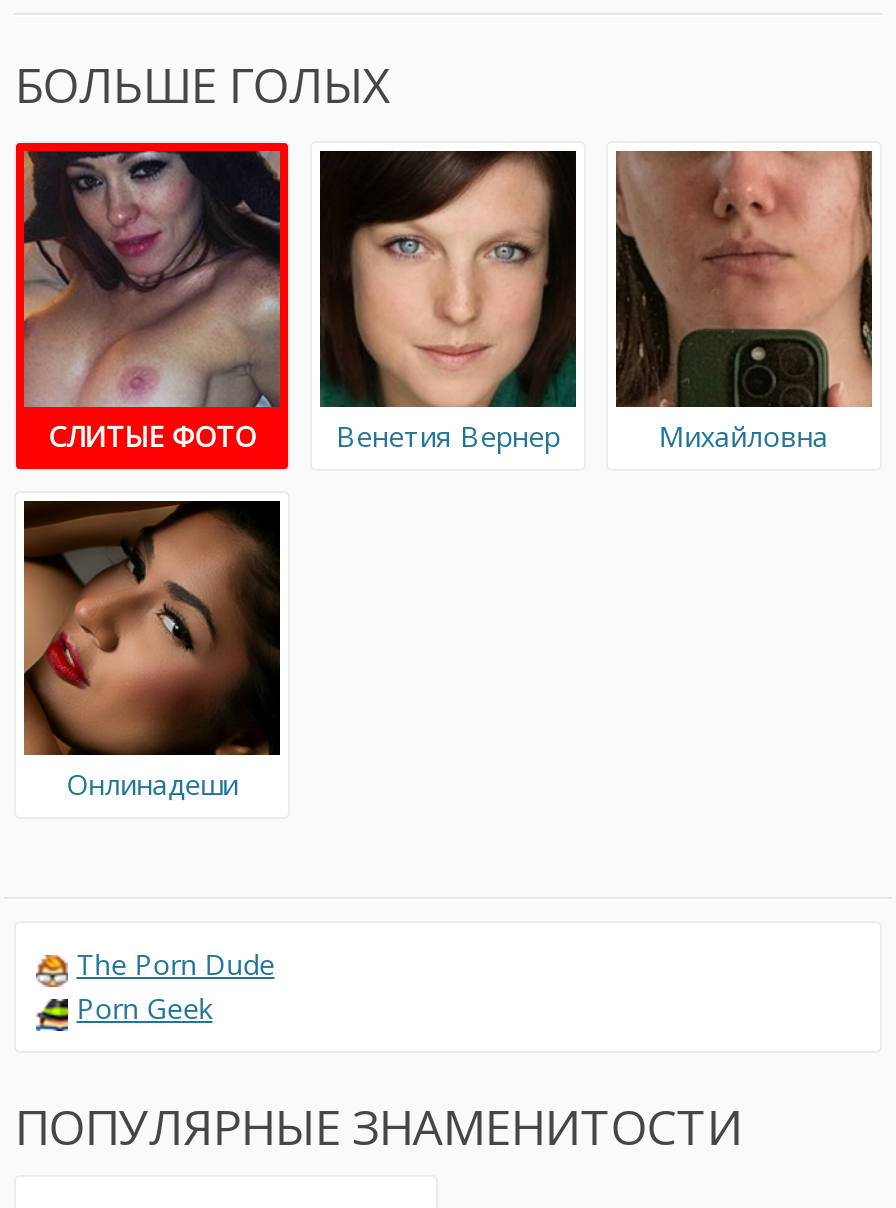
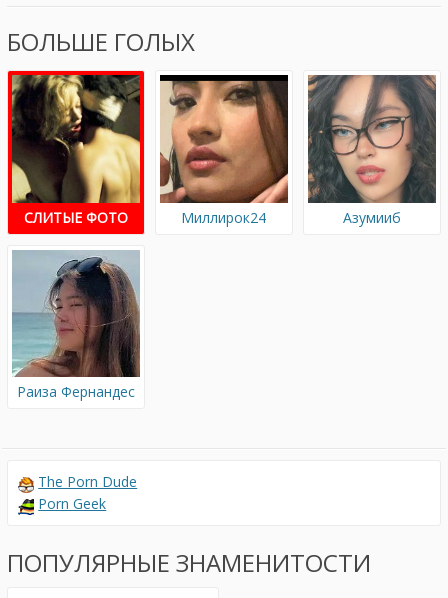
[22,149,282,409] [image] -> [11,74,141,204] [image]
[318,151,829,454] [image] | Венетия Вернер | Михайловна -> [159,75,401,227] [image] | Миллирок24 | Азумииб
[614,149,874,407] [image] -> [307,74,437,203] [image]
[22,499,282,804] [image] | Онлинадеши -> [11,250,141,401] [image] | Раиза Фернандес

